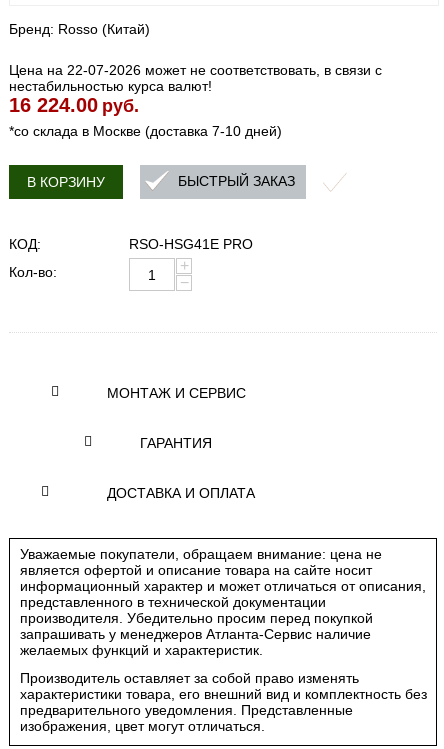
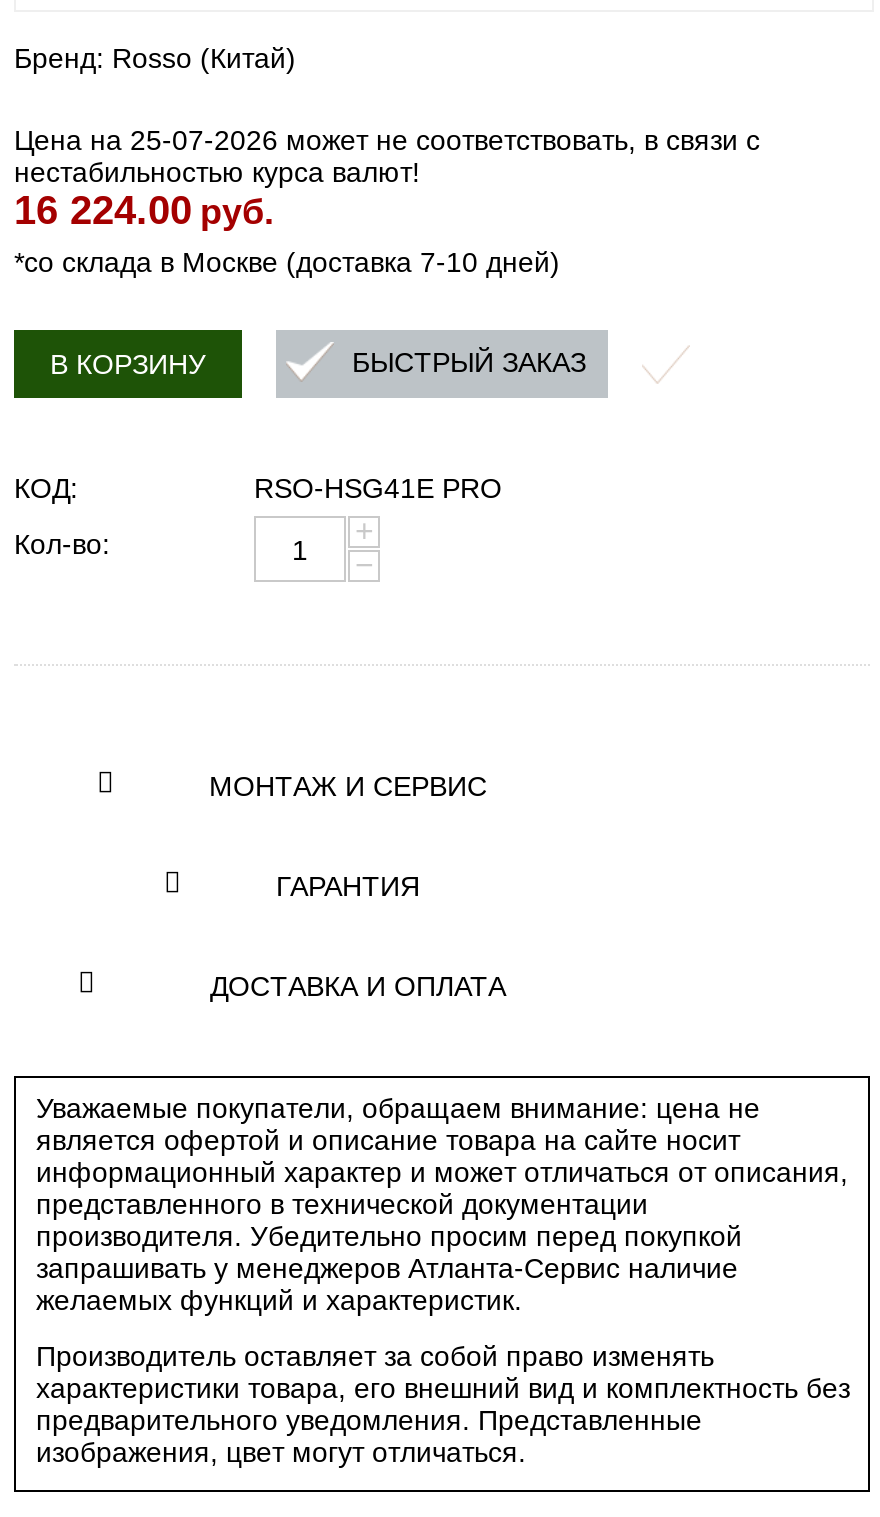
[9,62,382,78] Цена на 22-07-2026 может не соответствовать, в связи с -> [14,124,760,156] Цена на 25-07-2026 может не соответствовать, в связи с

